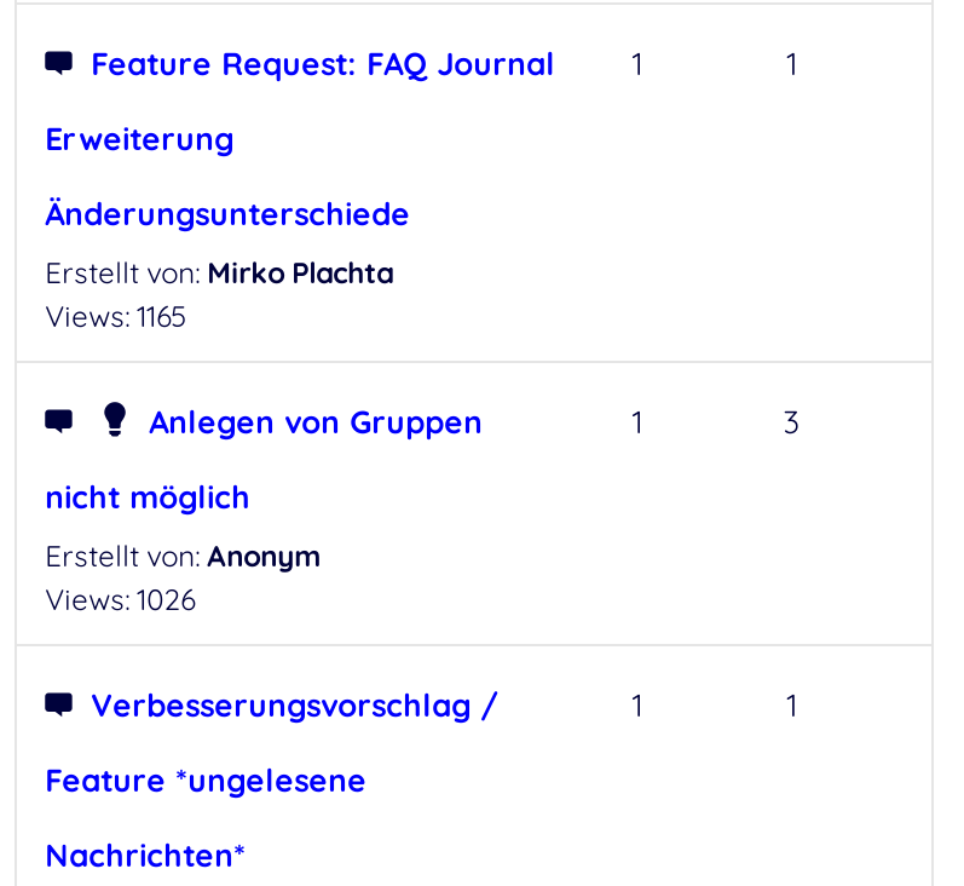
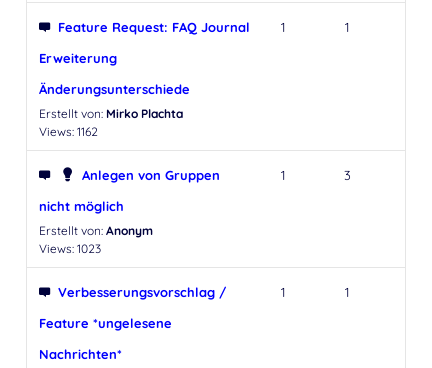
[45,298,188,334] Views: 1165 -> [39,124,98,139] Views: 1162
[45,581,195,617] Views: 1026 -> [39,241,101,256] Views: 1023

